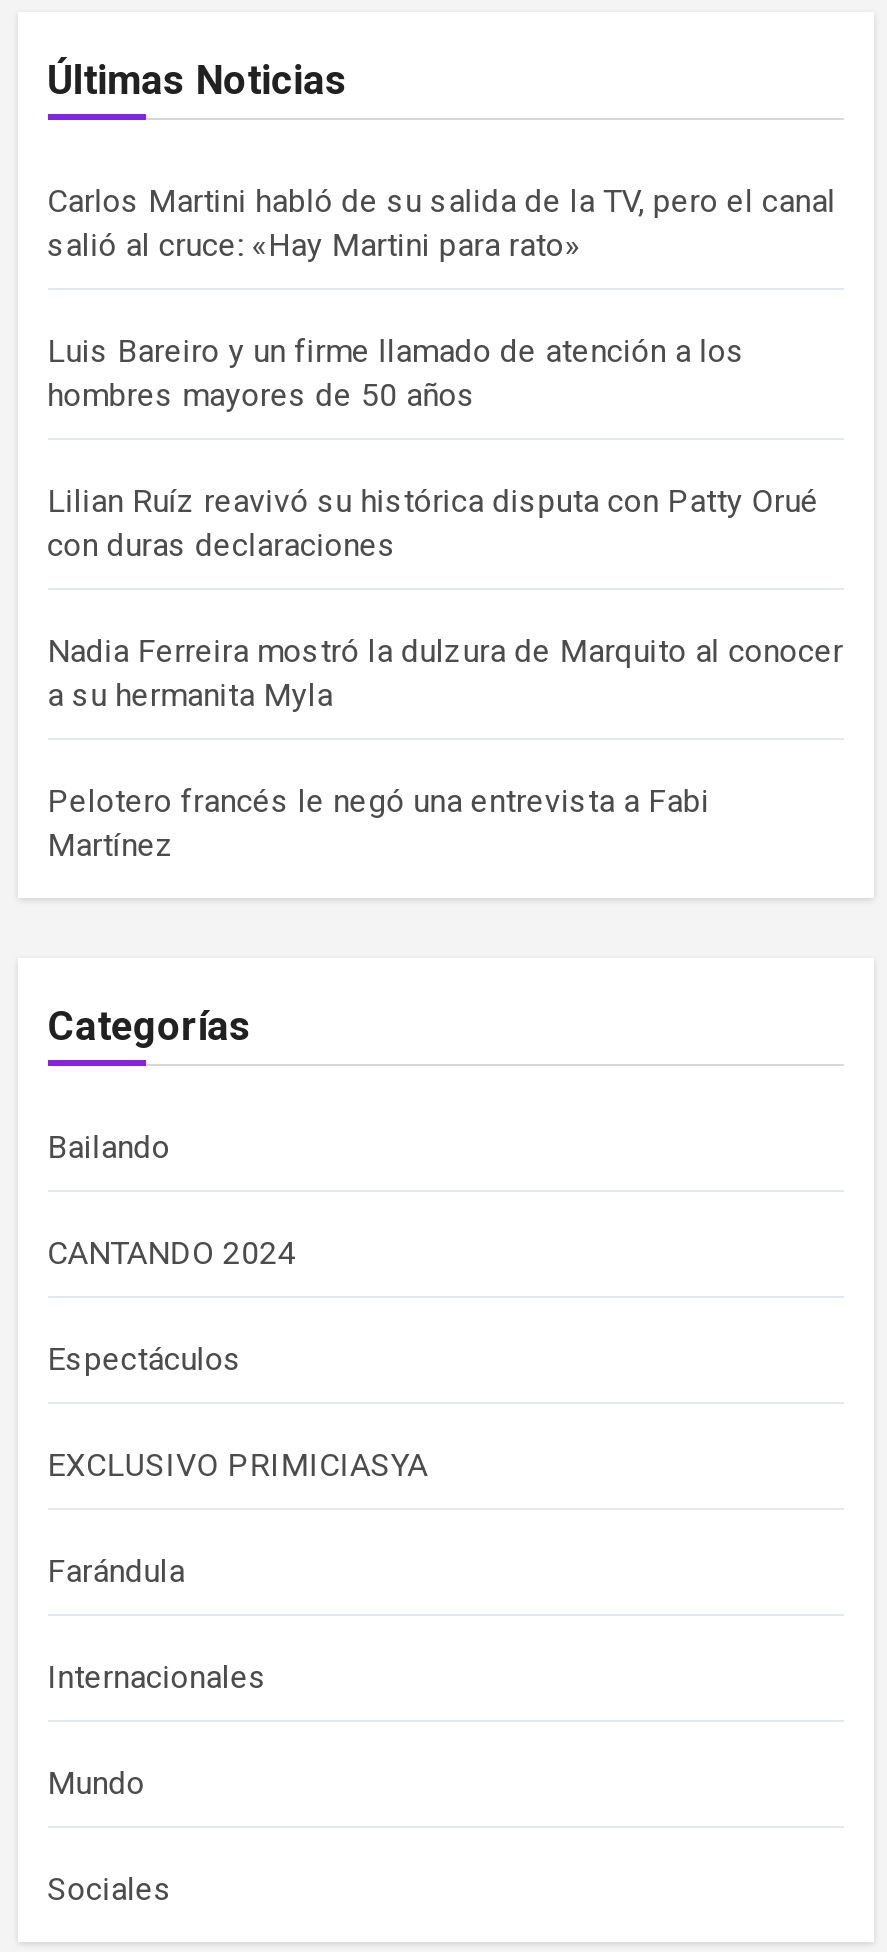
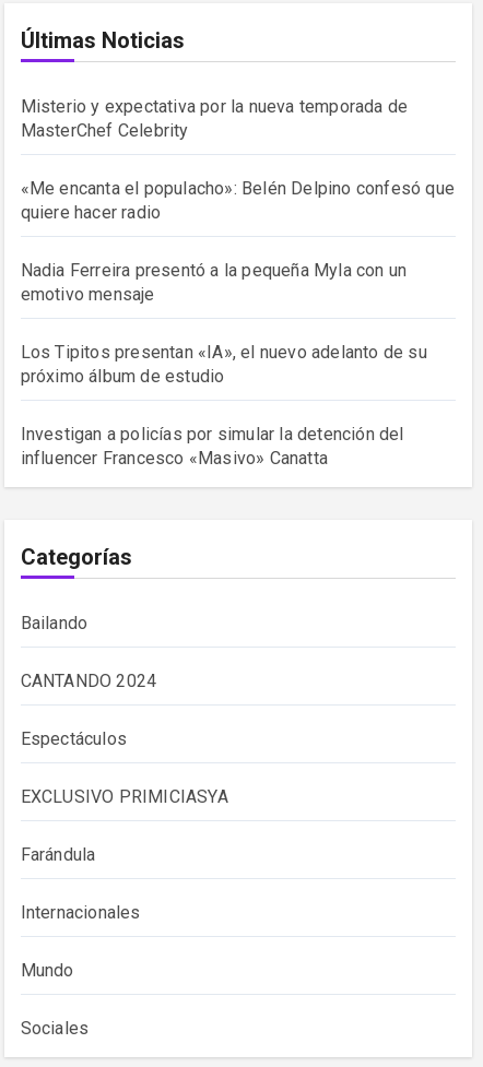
[47,183,836,265] Carlos Martini habló de su salida de la TV, pero el canal | salió al cruce: «Hay Martini para rato» -> [20,96,408,141] Misterio y expectativa por la nueva temporada de | MasterChef Celebrity
[47,333,745,415] Luis Bareiro y un firme llamado de atención a los | hombres mayores de 50 años -> [20,178,455,223] «Me encanta el populacho»: Belén Delpino confesó que | quiere hacer radio
[47,483,819,565] Lilian Ruíz reavivó su histórica disputa con Patty Orué | con duras declaraciones -> [20,260,407,305] Nadia Ferreira presentó a la pequeña Myla con un | emotivo mensaje
[47,633,843,715] Nadia Ferreira mostró la dulzura de Marquito al conocer | a su hermanita Myla -> [20,342,427,387] Los Tipitos presentan «IA», el nuevo adelanto de su | próximo álbum de estudio
[47,783,710,865] Pelotero francés le negó una entrevista a Fabi | Martínez -> [20,424,404,469] Investigan a policías por simular la detención del | influencer Francesco «Masivo» Canatta

